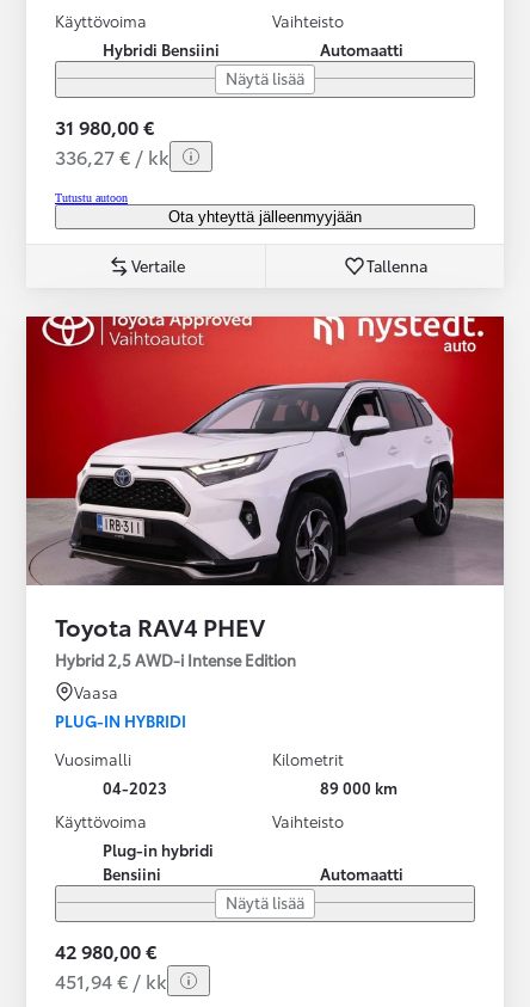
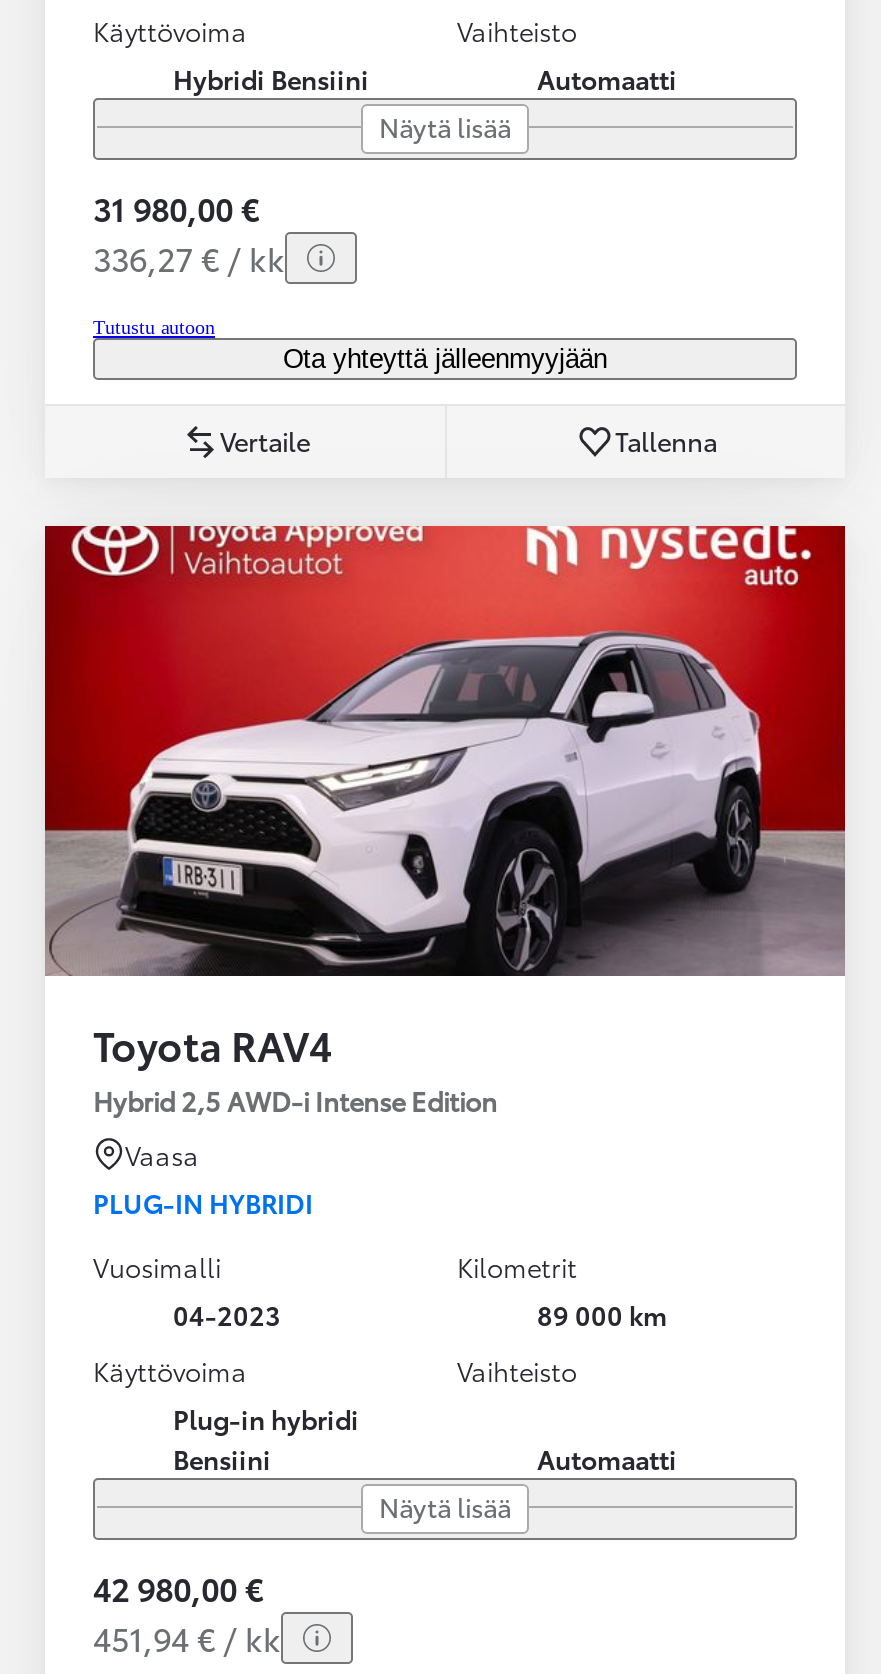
[55,609,265,642] Toyota RAV4 PHEV -> [93,1016,333,1072] Toyota RAV4

